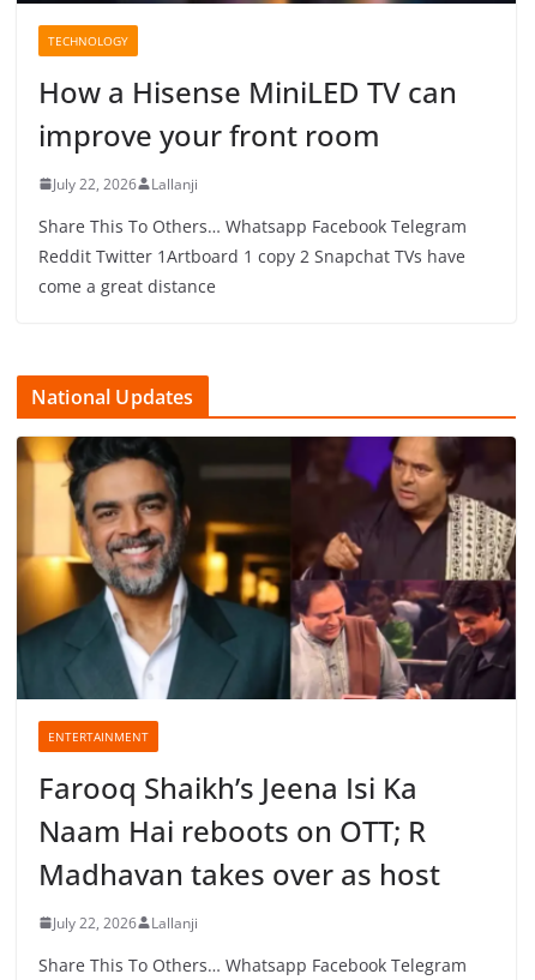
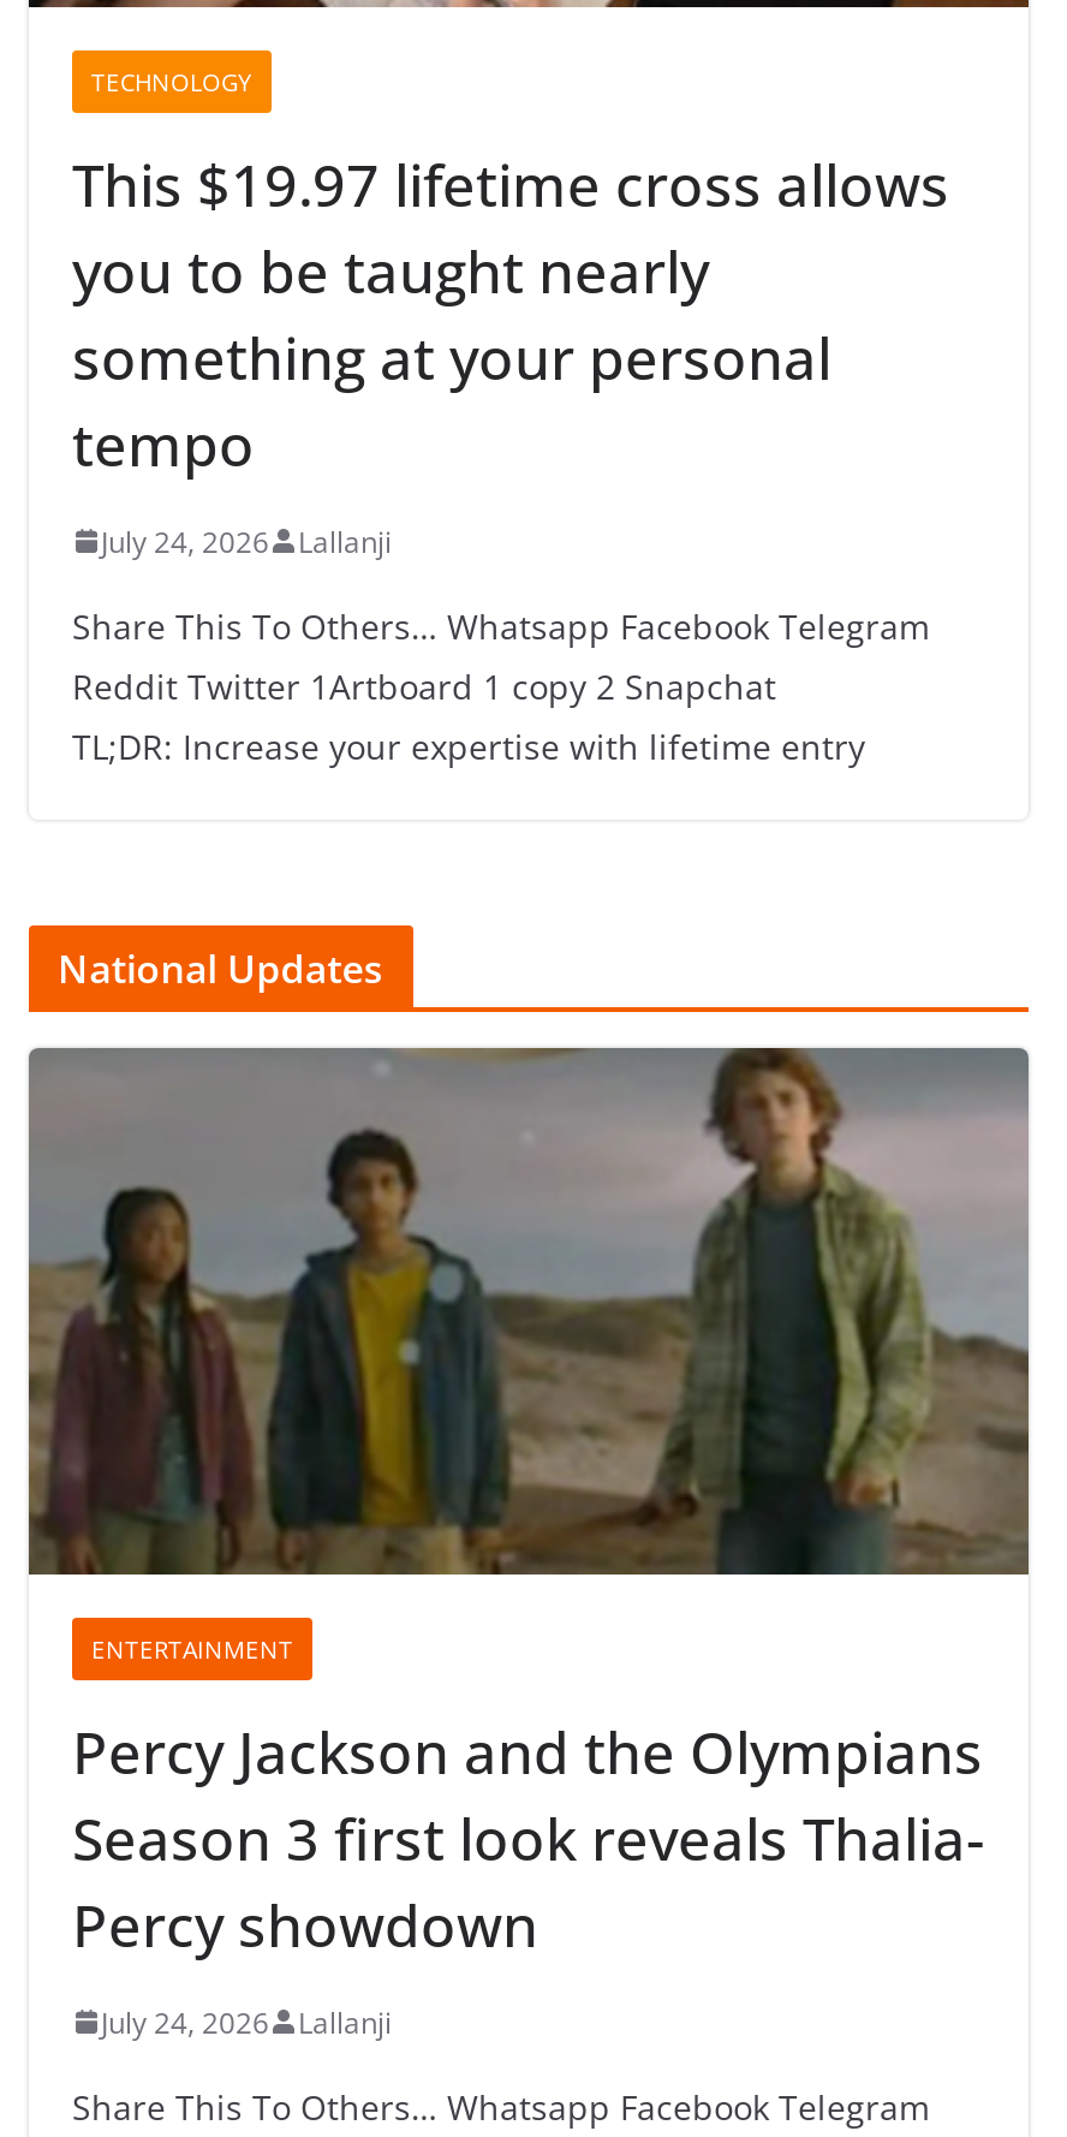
[38,72,457,155] How a Hisense MiniLED TV can | improve your front room -> [72,144,949,483] This $19.97 lifetime cross allows | you to be taught nearly | something at your personal | tempo
[53,174,198,194] July 22, 2026 Lallanji -> [101,522,392,562] July 24, 2026 Lallanji
[38,245,465,297] Reddit Twitter 1Artboard 1 copy 2 Snapchat TVs have | come a great distance -> [72,663,865,769] Reddit Twitter 1Artboard 1 copy 2 Snapchat | TL;DR: Increase your expertise with lifetime entry
[16,435,517,701] [image] -> [26,1046,1031,1577] [image]
[38,767,440,893] Farooq Shaikh’s Jeena Isi Ka | Naam Hai reboots on OTT; R | Madhavan takes over as host -> [72,1711,985,1963] Percy Jackson and the Olympians | Season 3 first look reveals Thalia- | Percy showdown
[53,912,198,933] July 22, 2026 Lallanji -> [101,2001,392,2042] July 24, 2026 Lallanji

